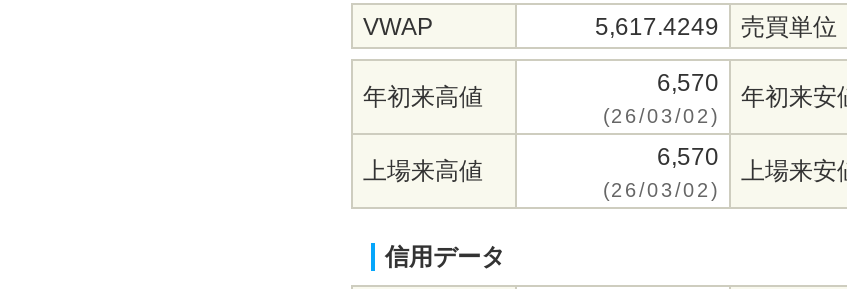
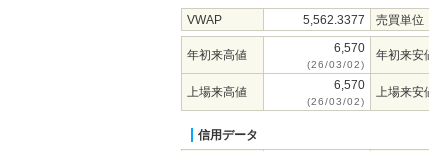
[595,13,837,41] 5,617.4249 売買単位 -> [303,13,424,27] 5,562.3377 売買単位

